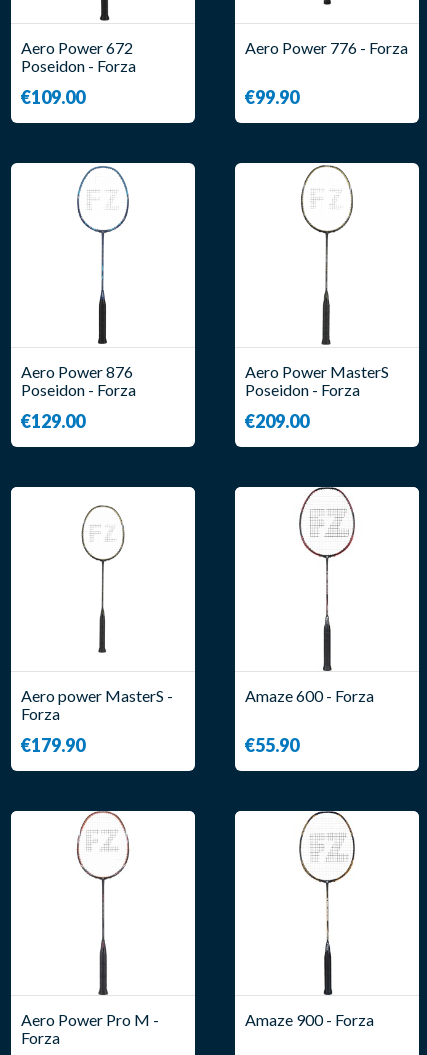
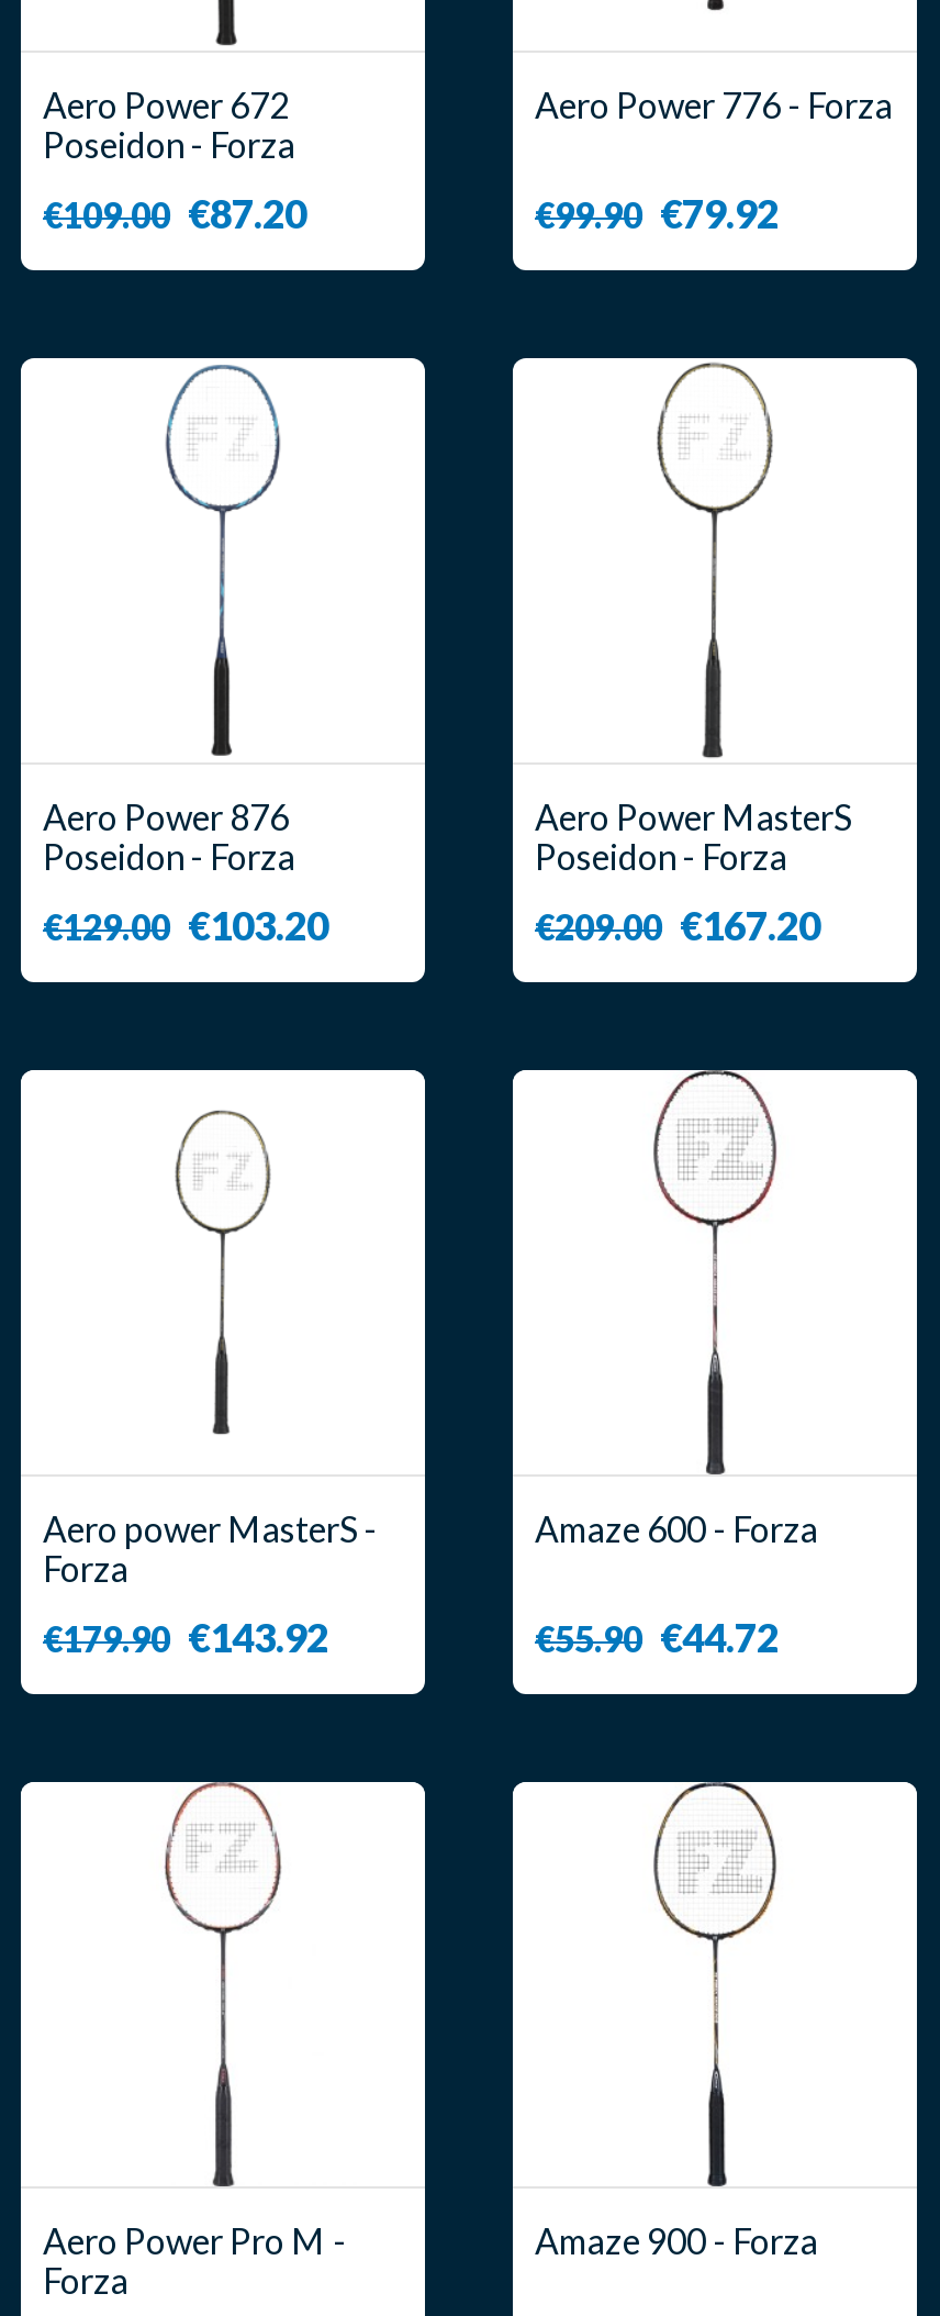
[21,86,85,108] €109.00 -> [43,189,306,237] €109.00 €87.20
[245,86,299,108] €99.90 -> [535,189,779,237] €99.90 €79.92
[21,410,85,432] €129.00 -> [43,901,328,949] €129.00 €103.20
[245,410,309,432] €209.00 -> [535,901,820,949] €209.00 €167.20
[21,734,85,756] €179.90 -> [43,1613,328,1661] €179.90 €143.92
[245,734,299,756] €55.90 -> [535,1613,779,1661] €55.90 €44.72

